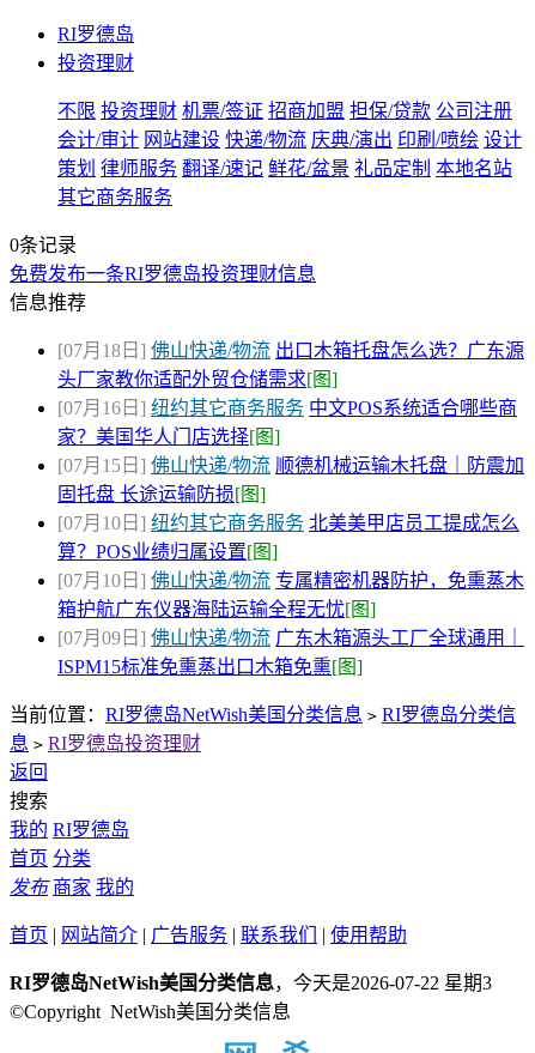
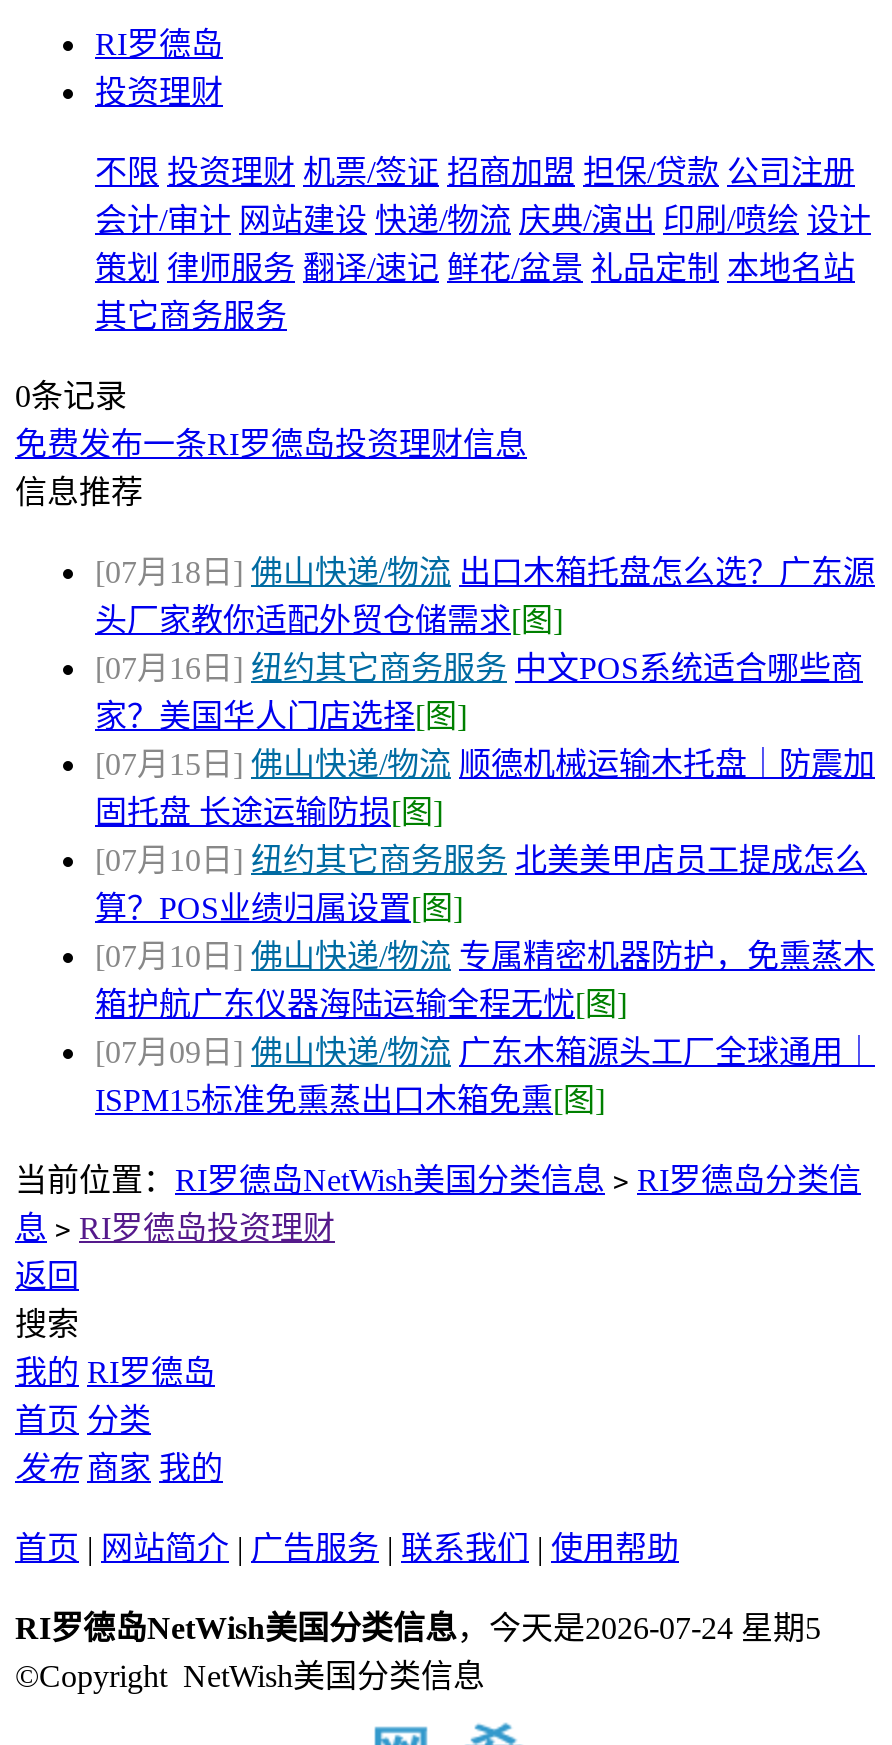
[10,973,492,993] RI罗德岛NetWish美国分类信息，今天是2026-07-22 星期3 -> [15,1611,821,1645] RI罗德岛NetWish美国分类信息，今天是2026-07-24 星期5

